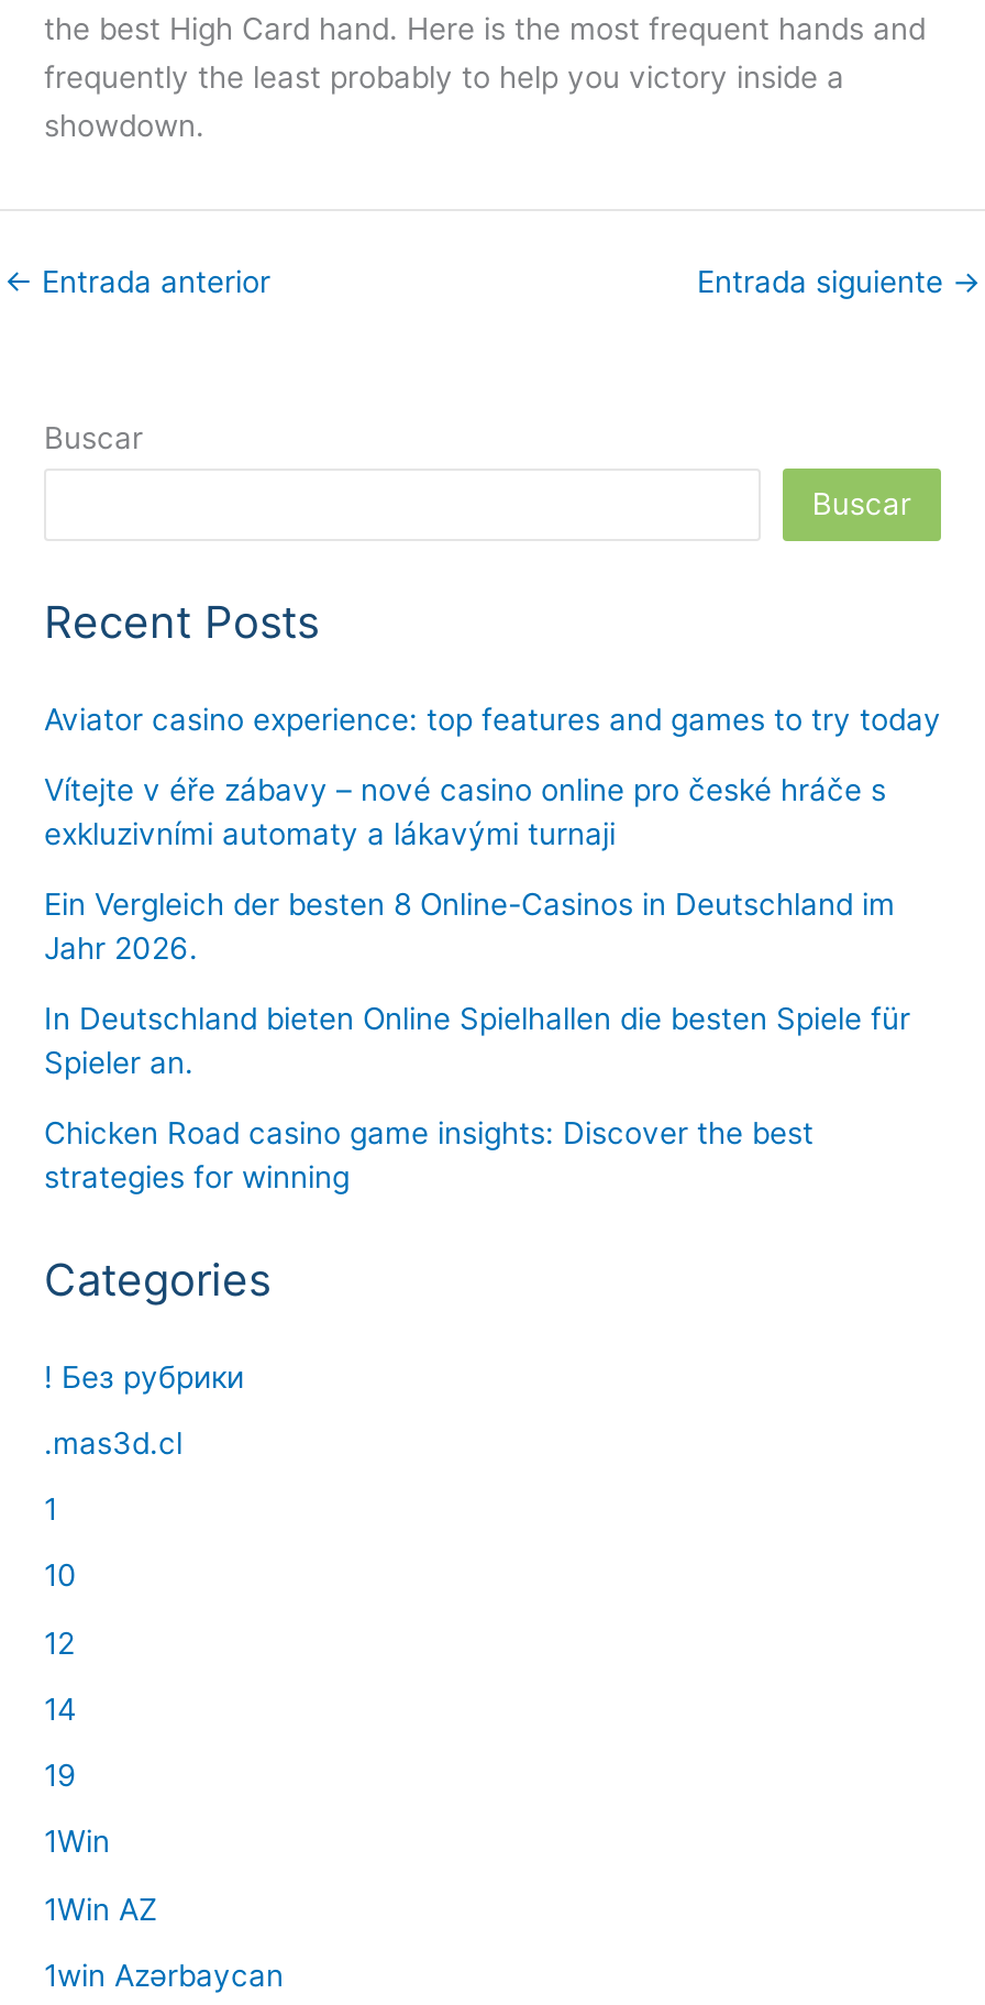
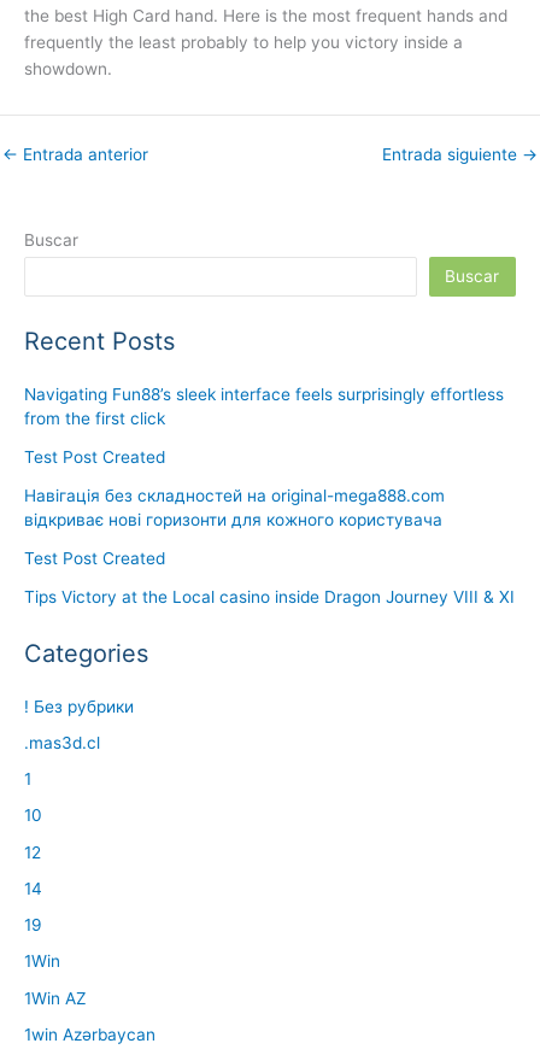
[44,701,941,736] Aviator casino experience: top features and games to try today -> [24,384,504,428] Navigating Fun88’s sleek interface feels surprisingly effortless | from the first click
[44,771,886,850] Vítejte v éře zábavy – nové casino online pro české hráče s | exkluzivními automaty a lákavými turnaji -> [24,447,165,466] Test Post Created
[44,886,895,965] Ein Vergleich der besten 8 Online-Casinos in Deutschland im | Jahr 2026. -> [24,485,445,529] Навігація без складностей на original-mega888.com | відкриває нові горизонти для кожного користувача
[44,1000,910,1079] In Deutschland bieten Online Spielhallen die besten Spiele für | Spieler an. -> [24,548,165,567] Test Post Created
[44,1114,814,1194] Chicken Road casino game insights: Discover the best | strategies for winning -> [24,587,515,606] Tips Victory at the Local casino inside Dragon Journey VIII & XI

